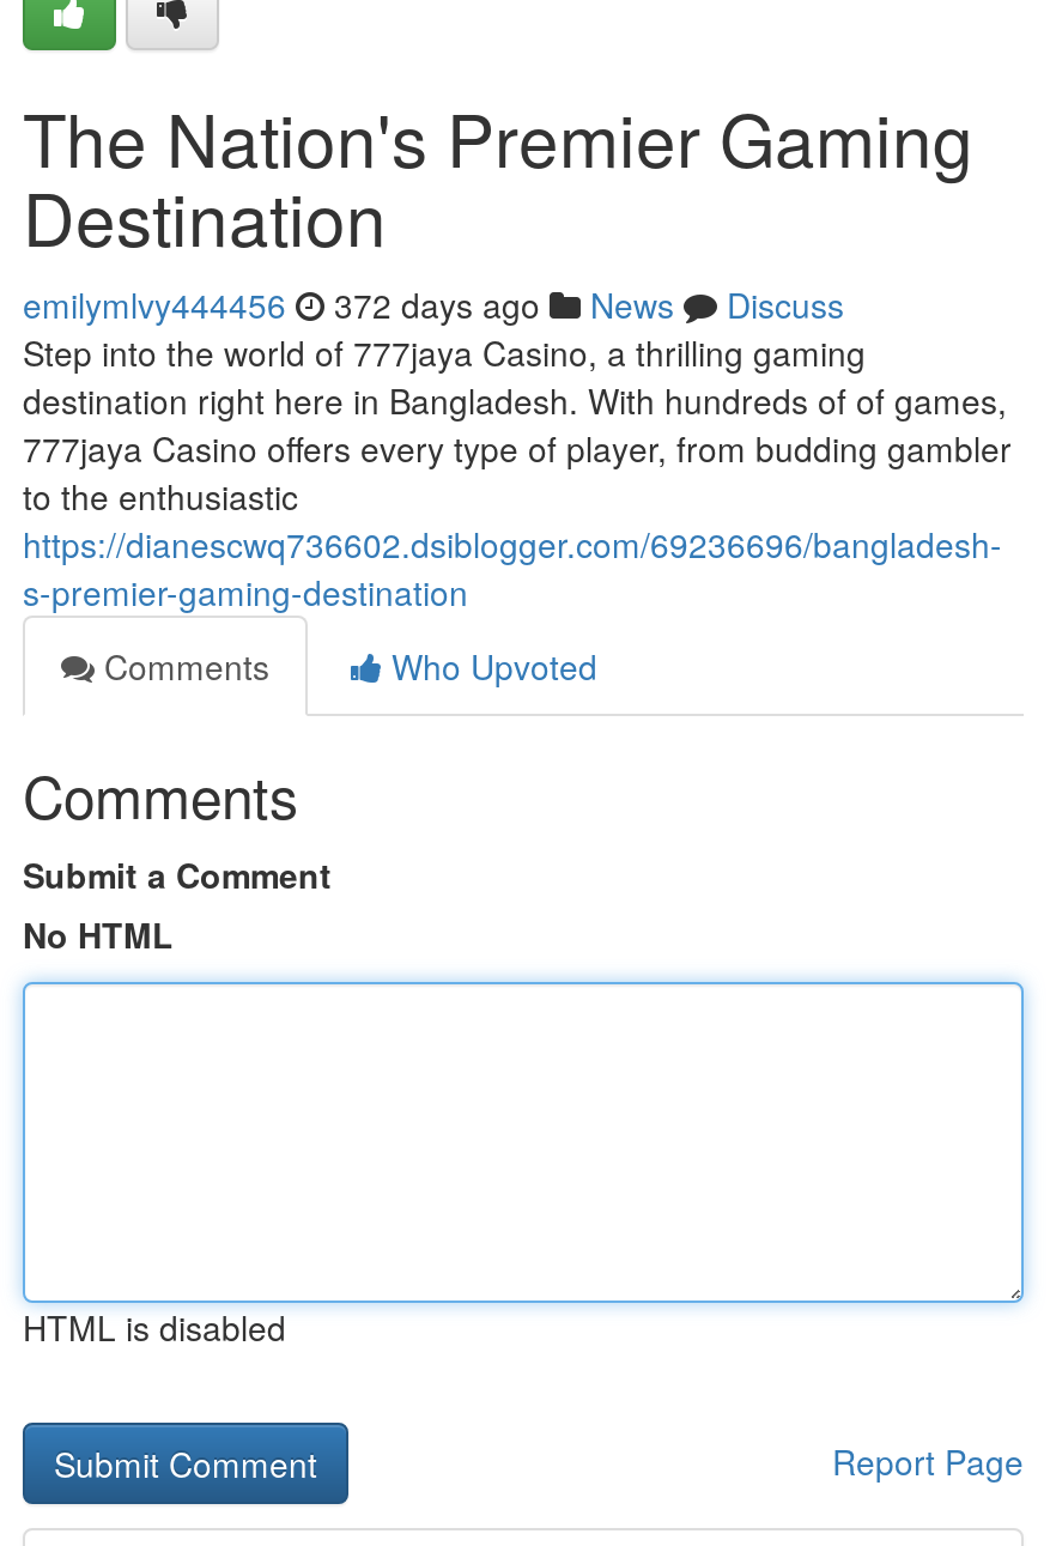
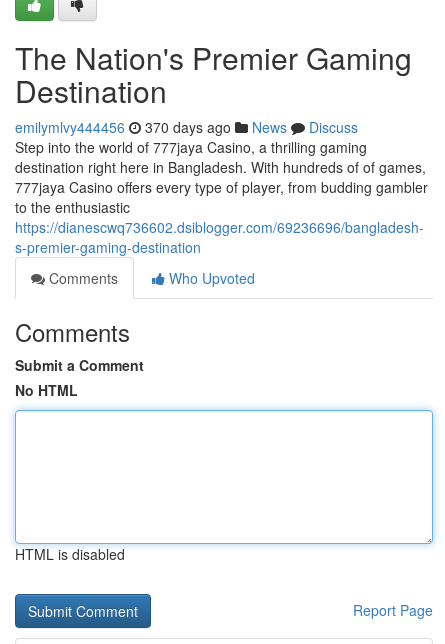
[23,280,844,328] emilymlvy444456 372 days ago News Discuss -> [15,117,358,137] emilymlvy444456 370 days ago News Discuss

